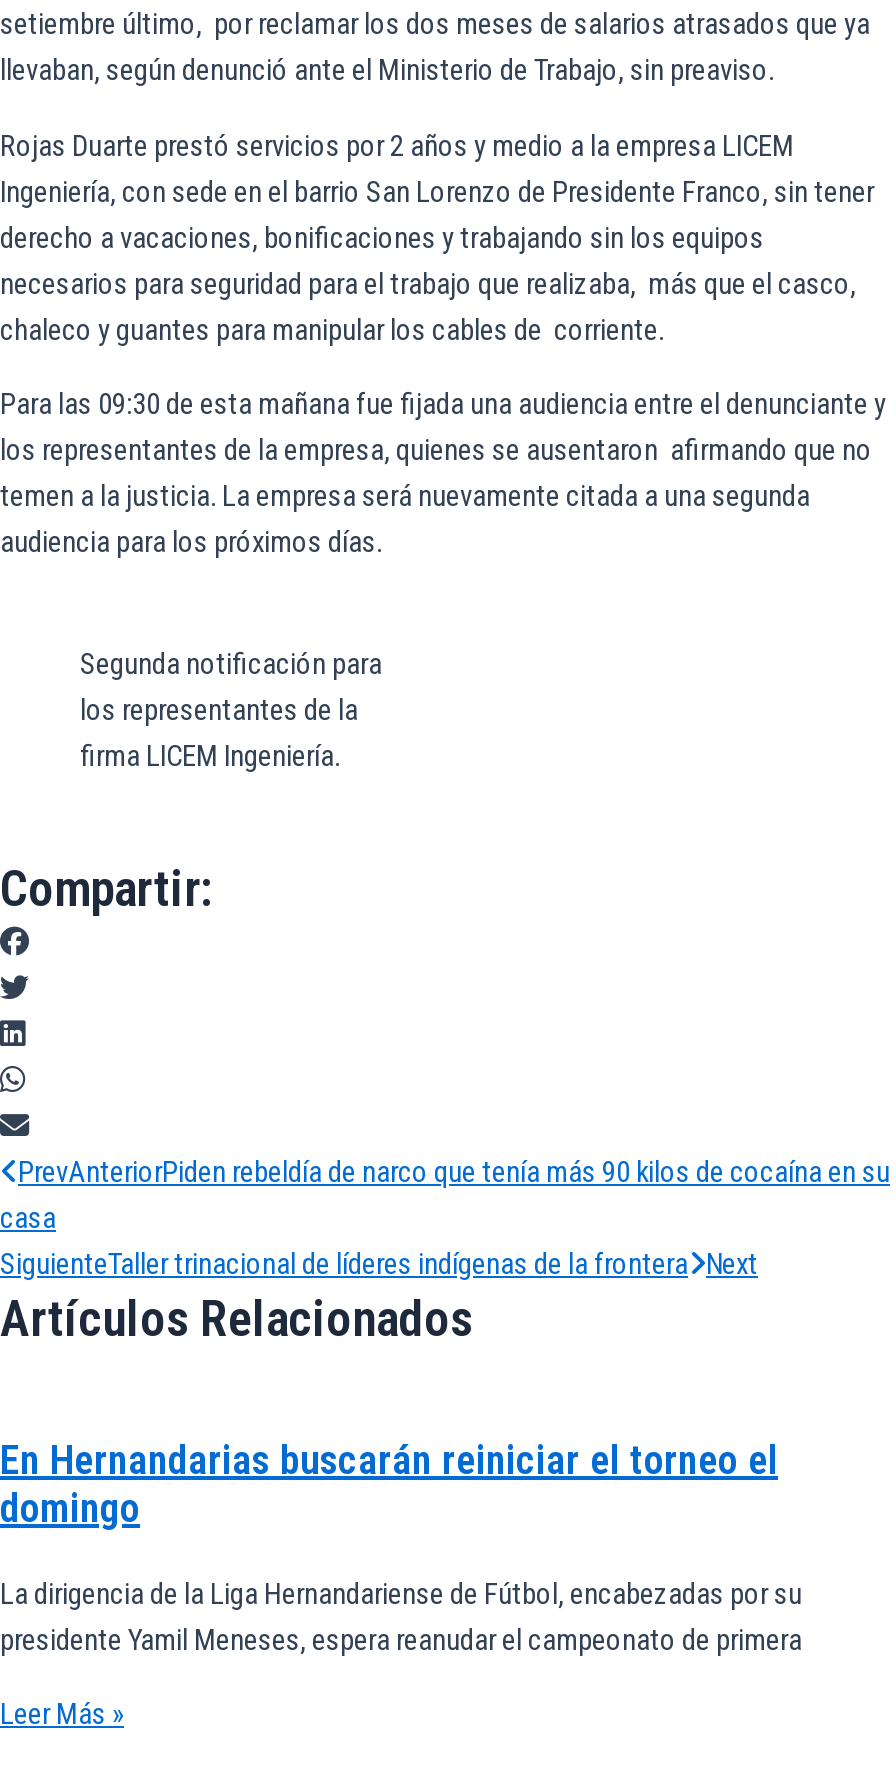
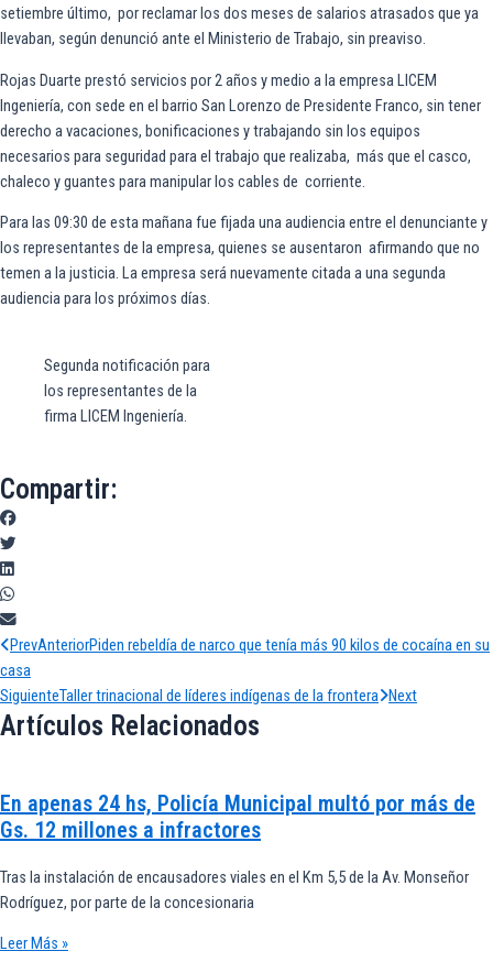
[0,1435,778,1531] En Hernandarias buscarán reiniciar el torneo el | domingo -> [0,790,475,843] En apenas 24 hs, Policía Municipal multó por más de | Gs. 12 millones a infractores
[0,1575,802,1657] La dirigencia de la Liga Hernandariense de Fútbol, encabezadas por su | presidente Yamil Meneses, espera reanudar el campeonato de primera -> [0,867,469,912] Tras la instalación de encausadores viales en el Km 5,5 de la Av. Monseñor | Rodríguez, por parte de la concesionaria

